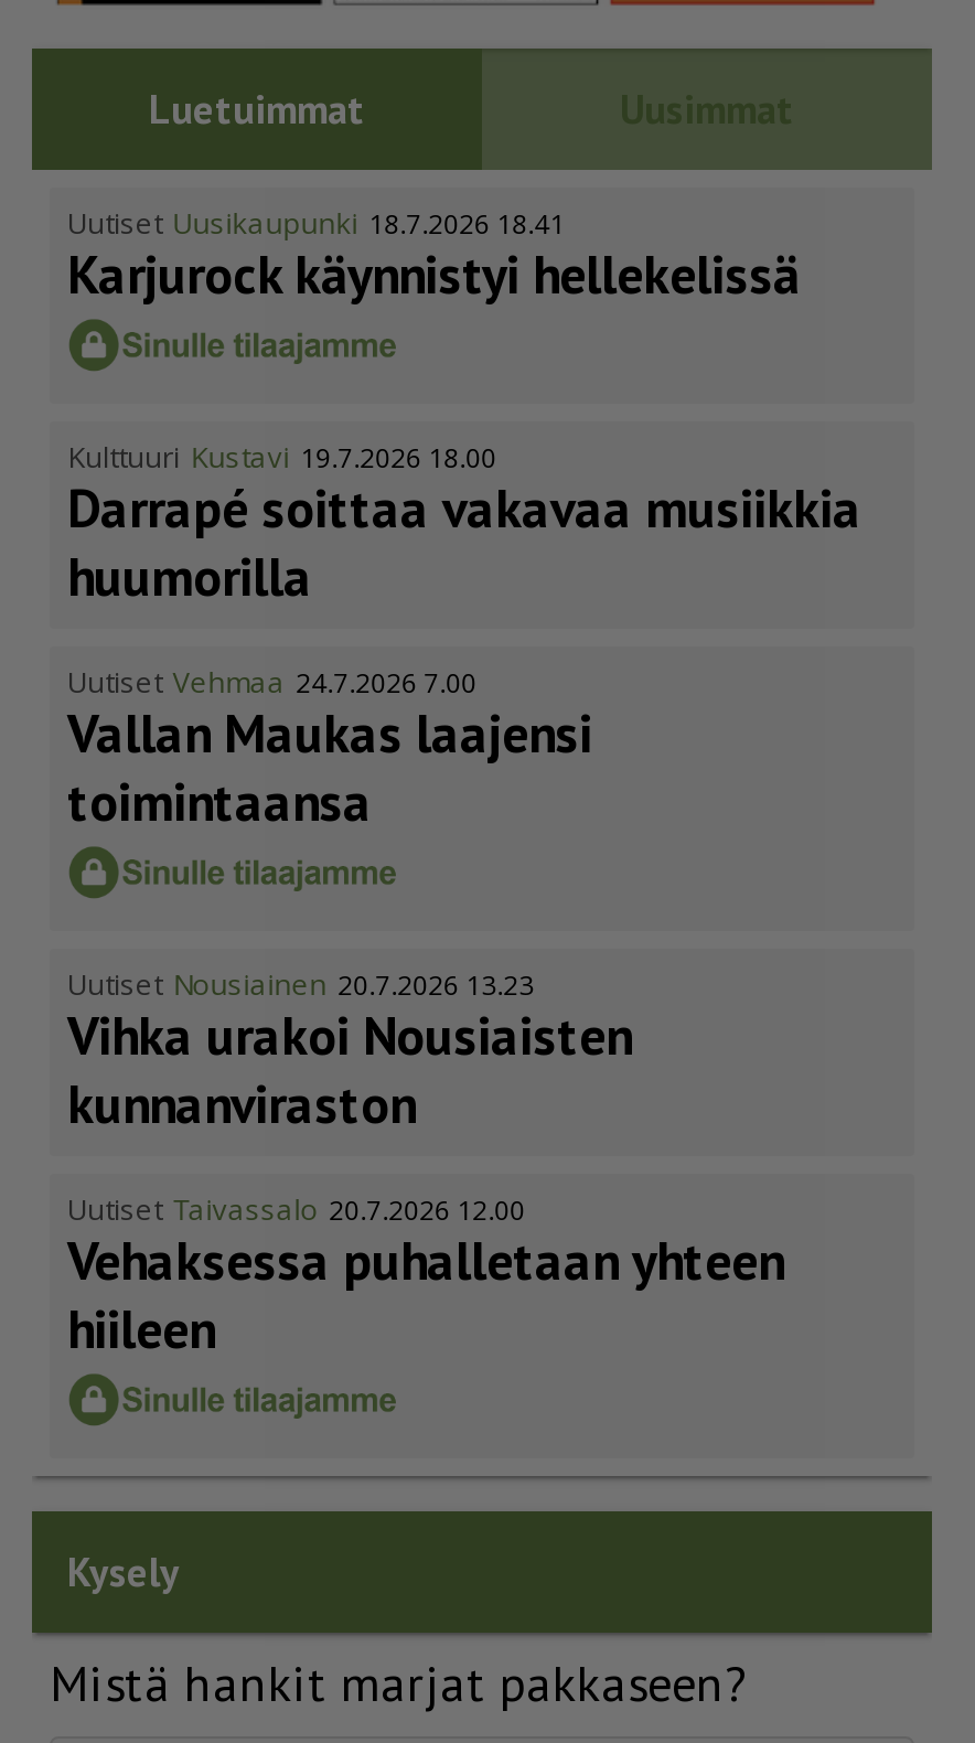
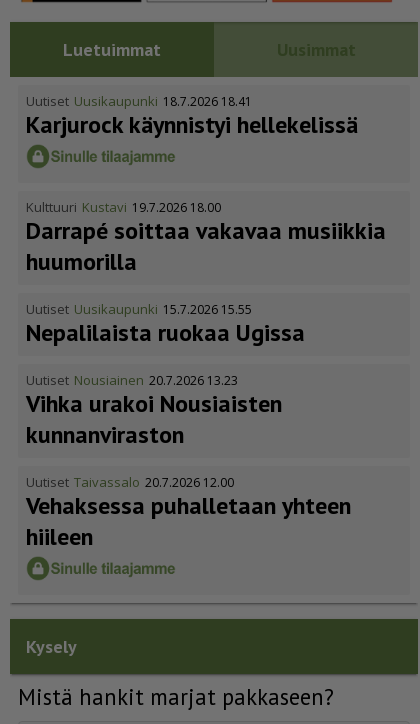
[67,663,592,837] Uutiset Vehmaa 24.7.2026 7.00 | Vallan Maukas laajensi | toimintaansa -> [26,300,305,348] Uutiset Uusikaupunki 15.7.2026 15.55 | Nepalilaista ruokaa Ugissa

